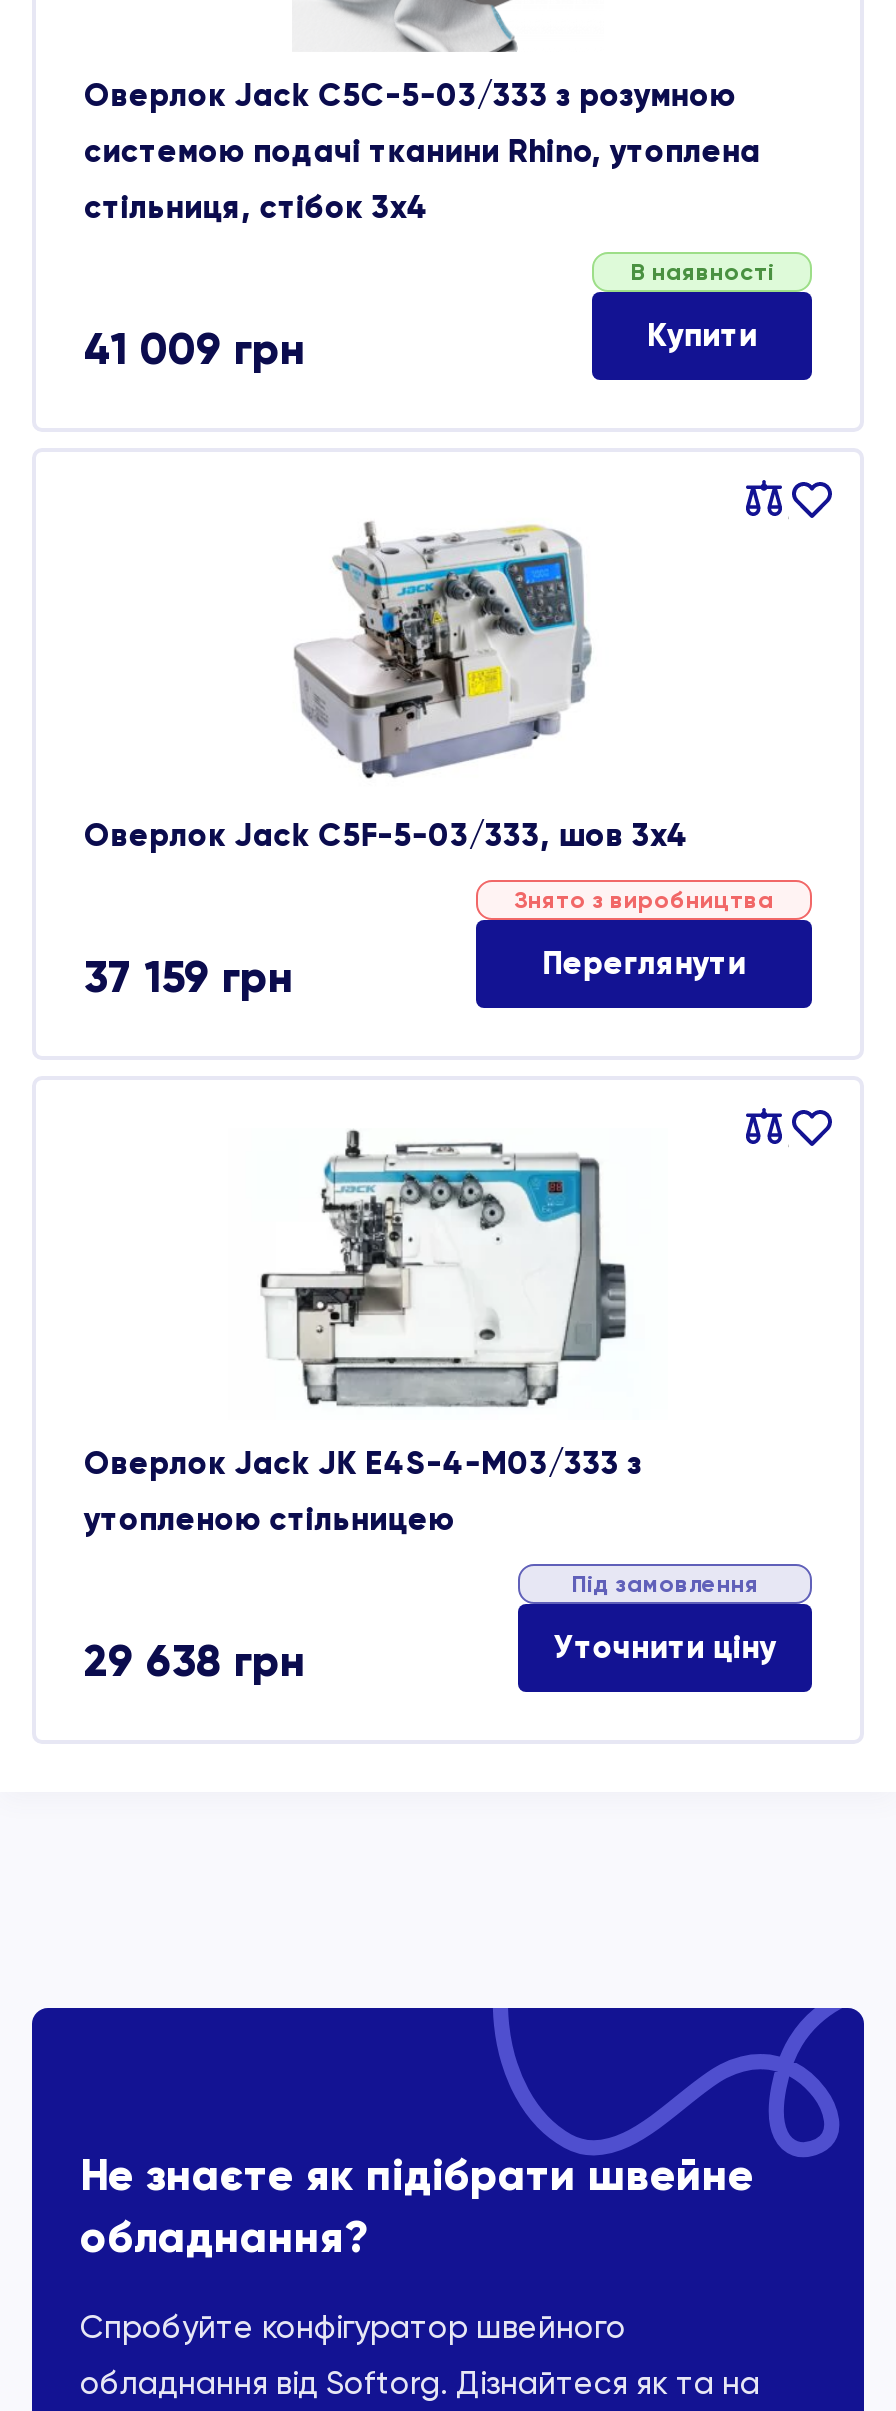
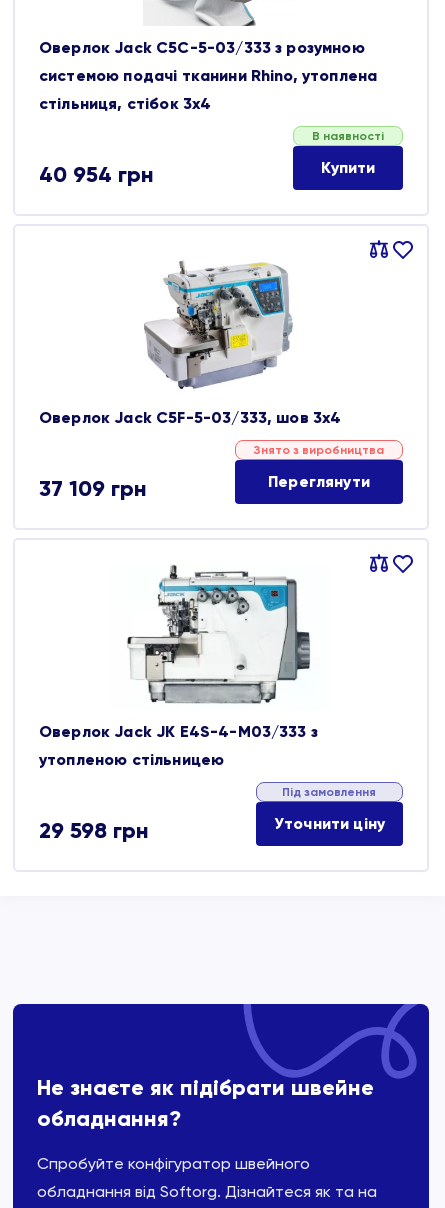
[84,322,306,376] 41 009 грн -> [39,161,154,188] 40 954 грн
[84,950,294,1004] 37 159 грн -> [39,475,147,502] 37 109 грн
[84,1634,306,1688] 29 638 грн -> [39,817,149,844] 29 598 грн

